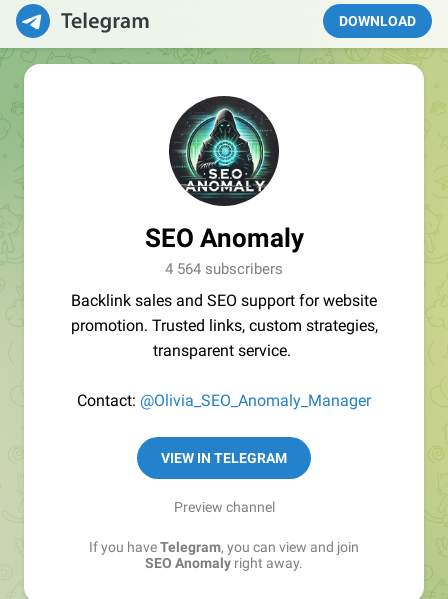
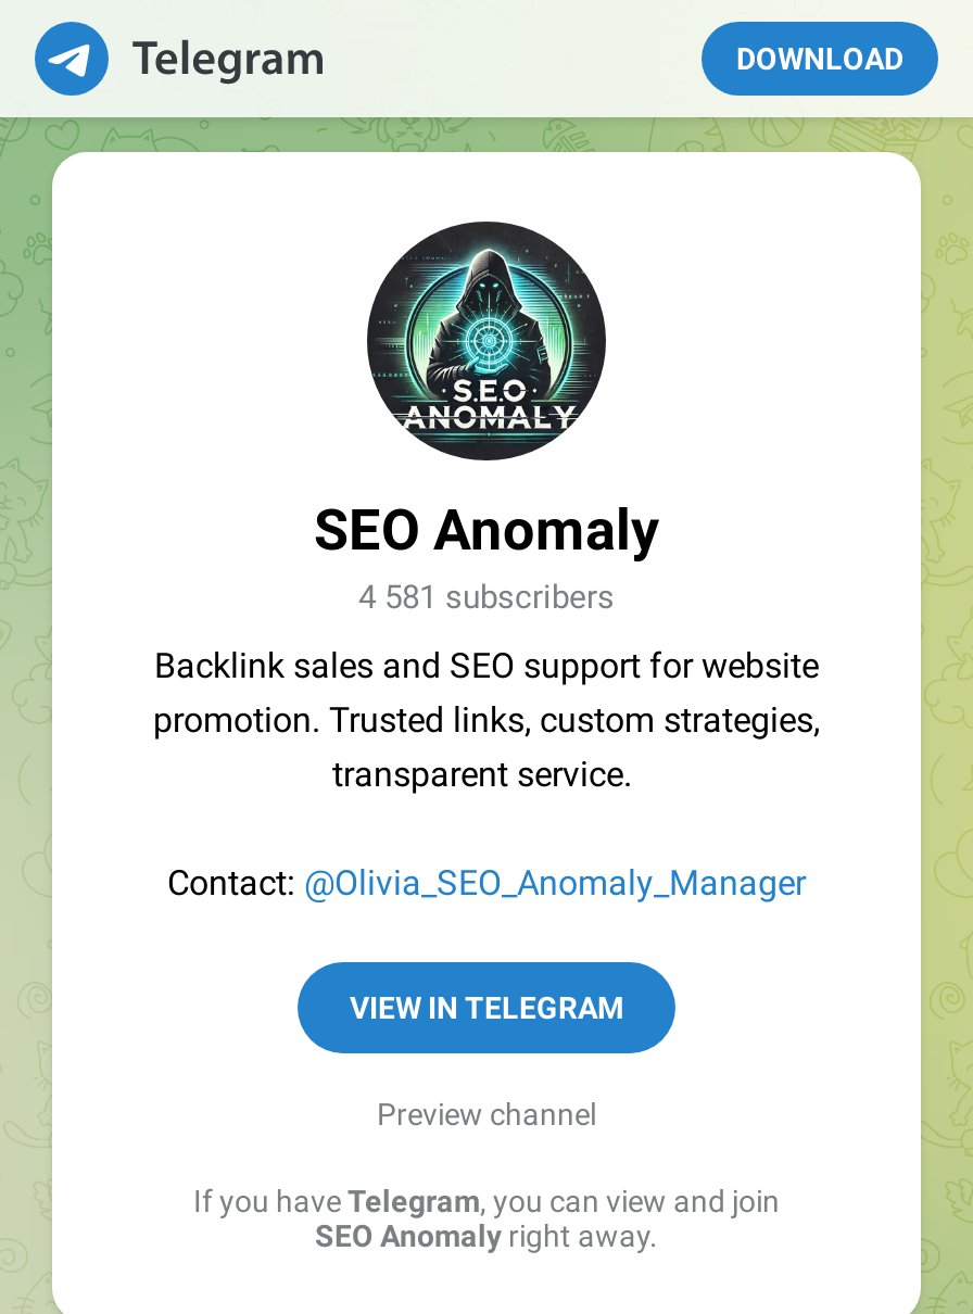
[165,260,283,278] 4 564 subscribers -> [358,578,615,617] 4 581 subscribers

